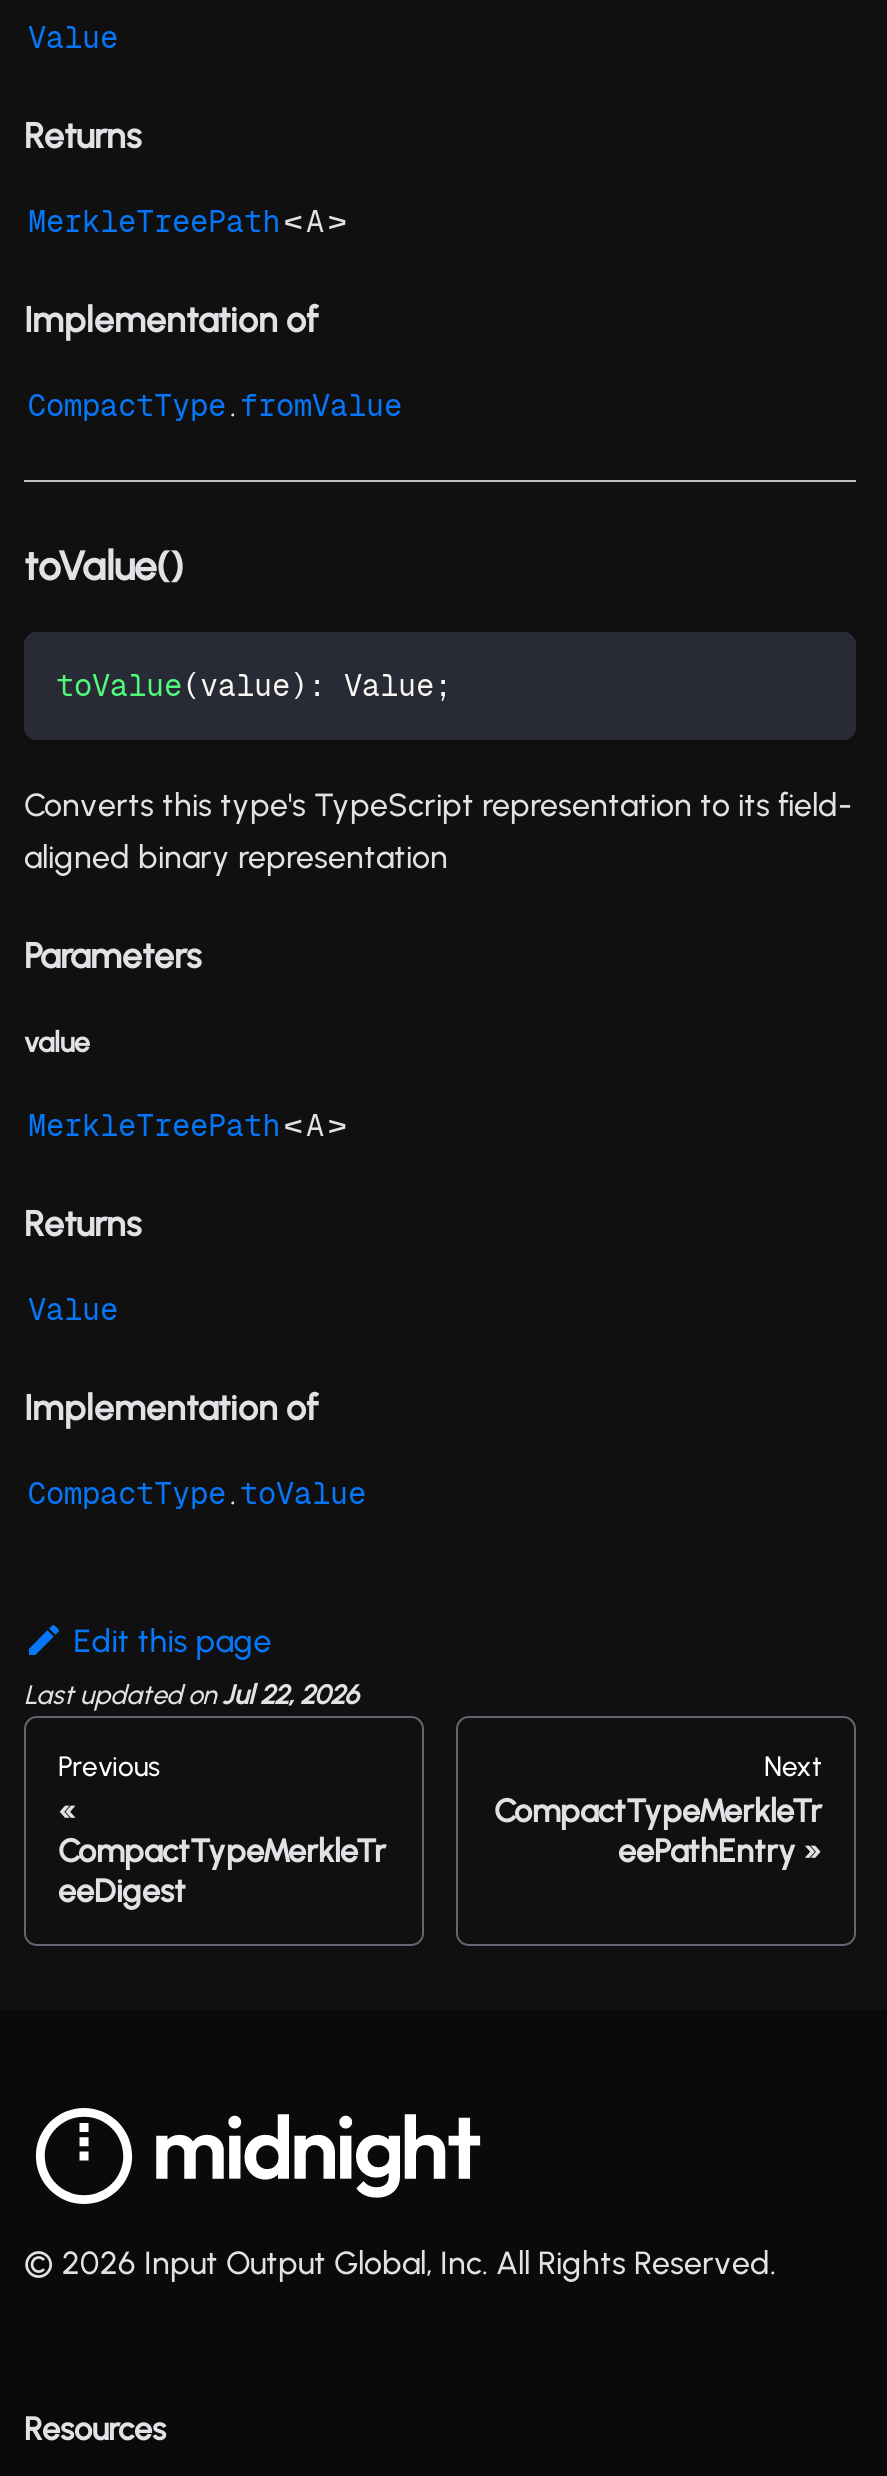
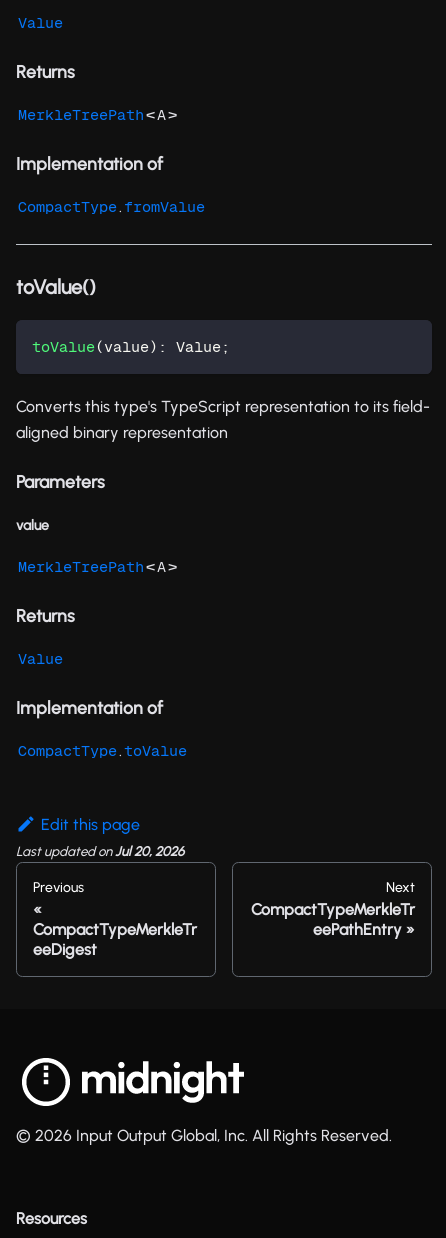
[24,1678,358,1710] Last updatedonJul 22, 2026 -> [16,843,184,859] Last updatedonJul 20, 2026

